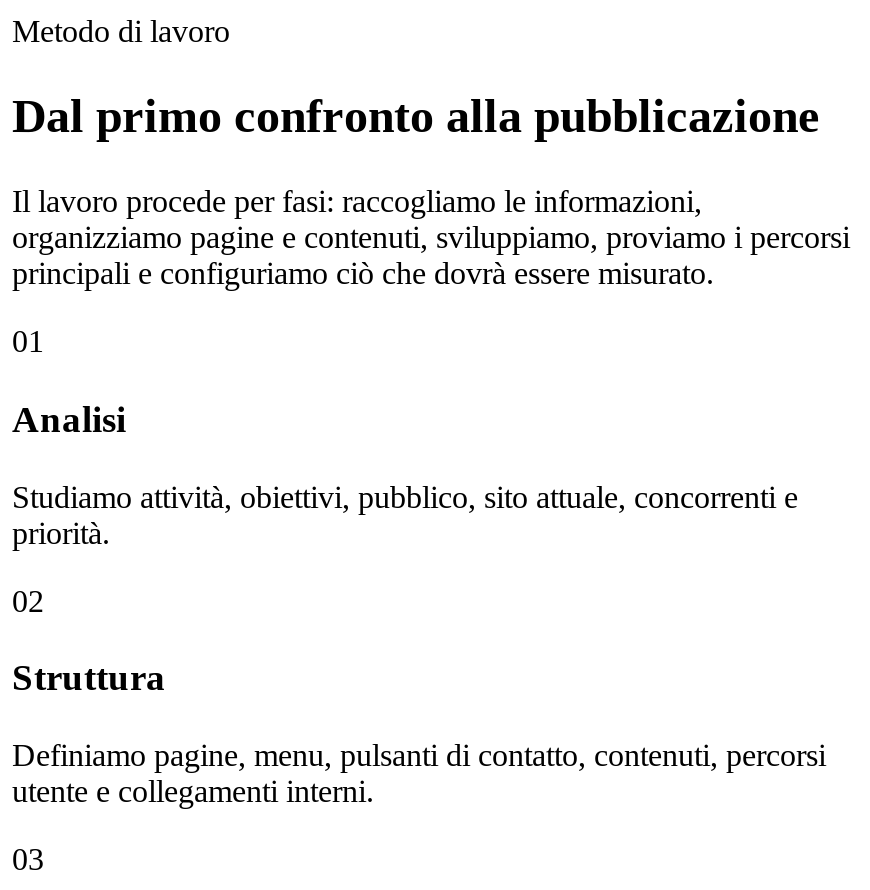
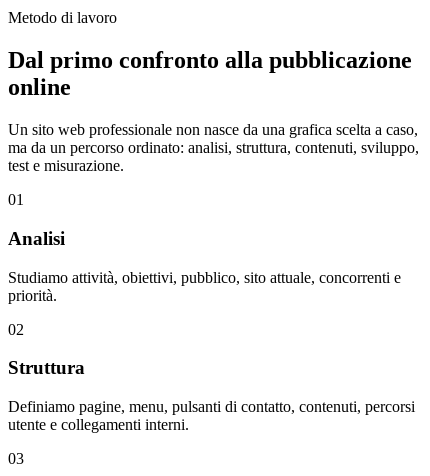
[12,184,850,290] Il lavoro procede per fasi: raccogliamo le informazioni, | organizziamo pagine e contenuti, sviluppiamo, proviamo i percorsi | principali e configuriamo ciò che dovrà essere misurato. -> [8,74,419,174] online | Un sito web professionale non nasce da una grafica scelta a caso, | ma da un percorso ordinato: analisi, struttura, contenuti, sviluppo, | test e misurazione.

